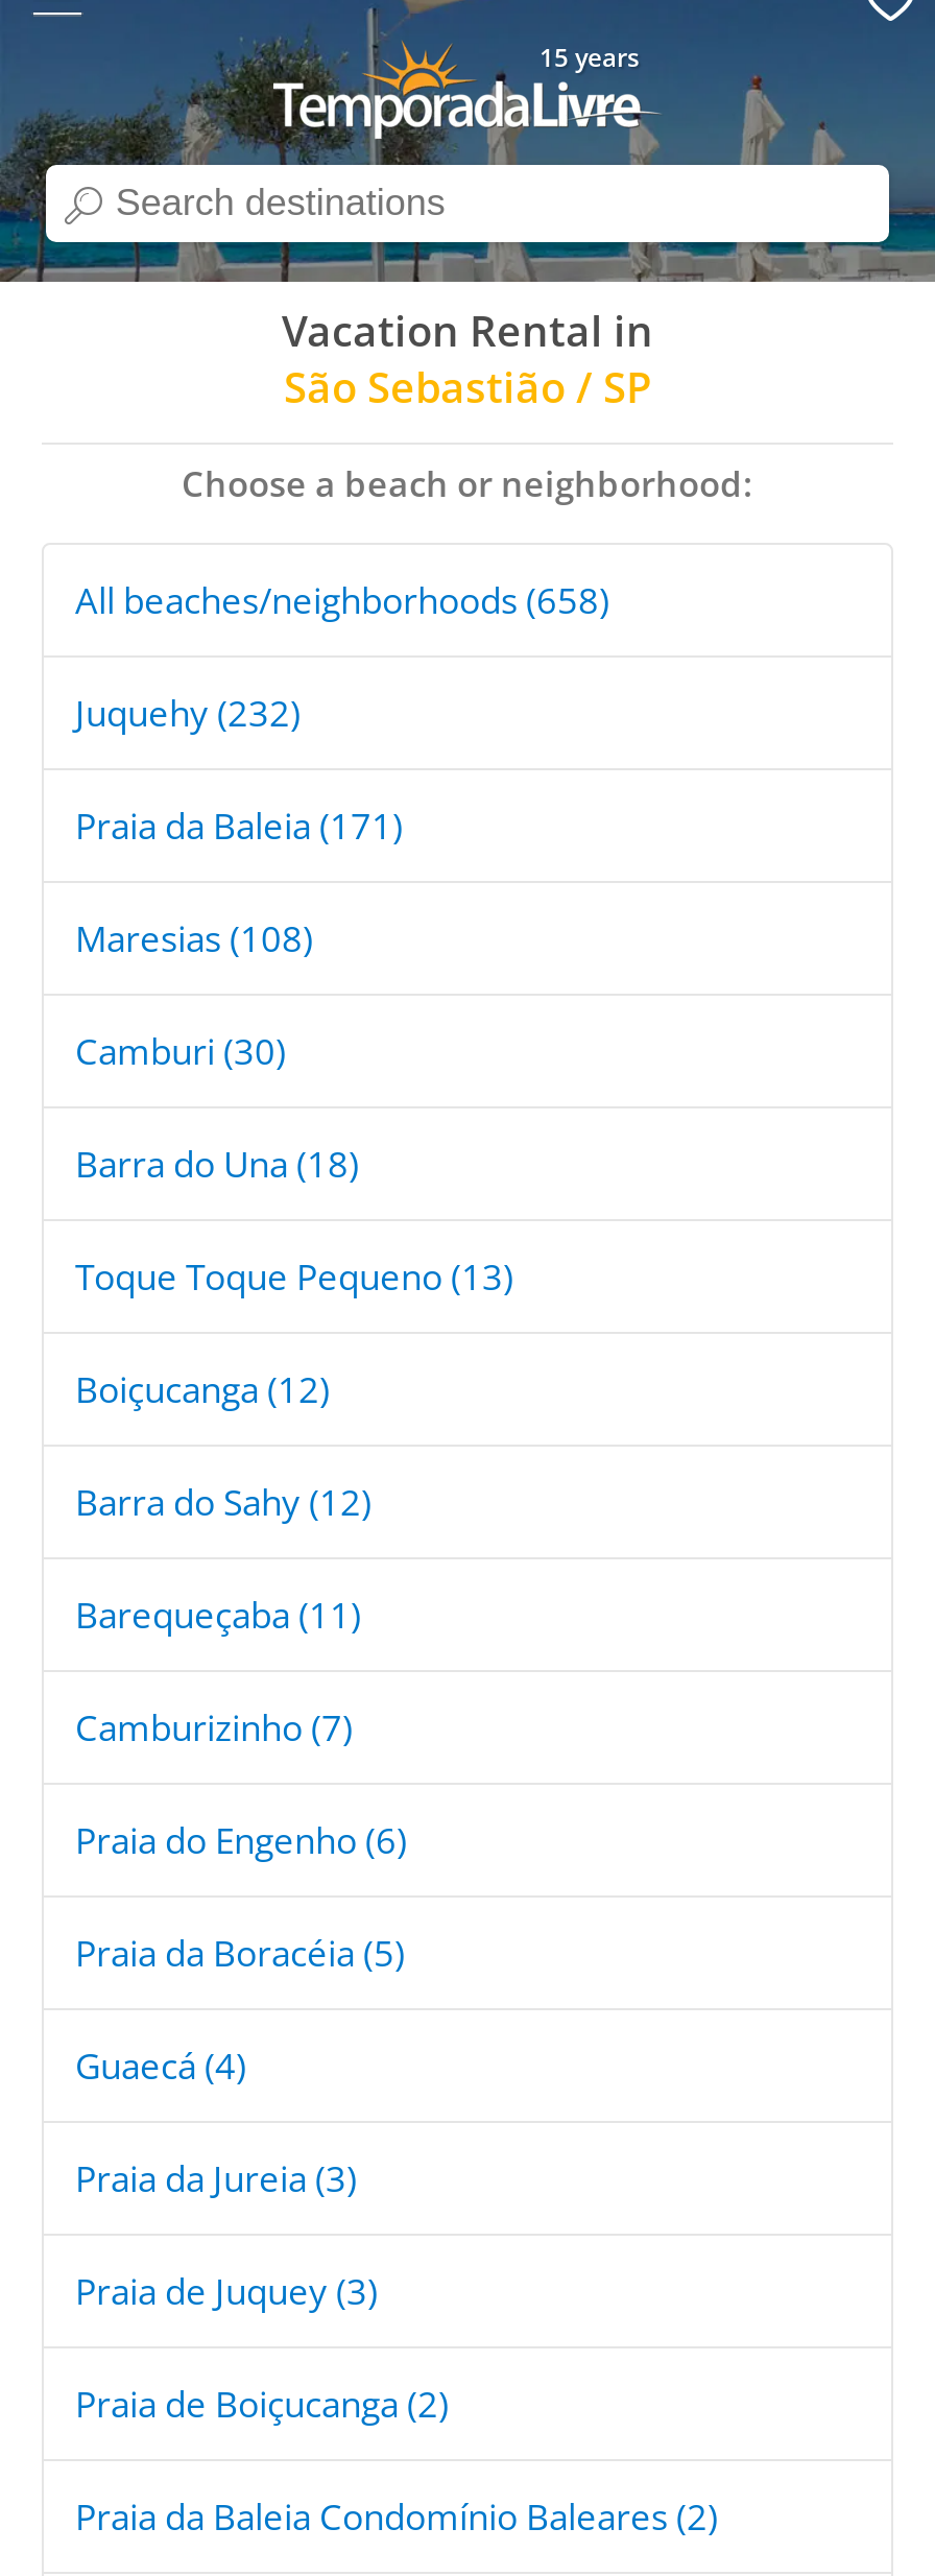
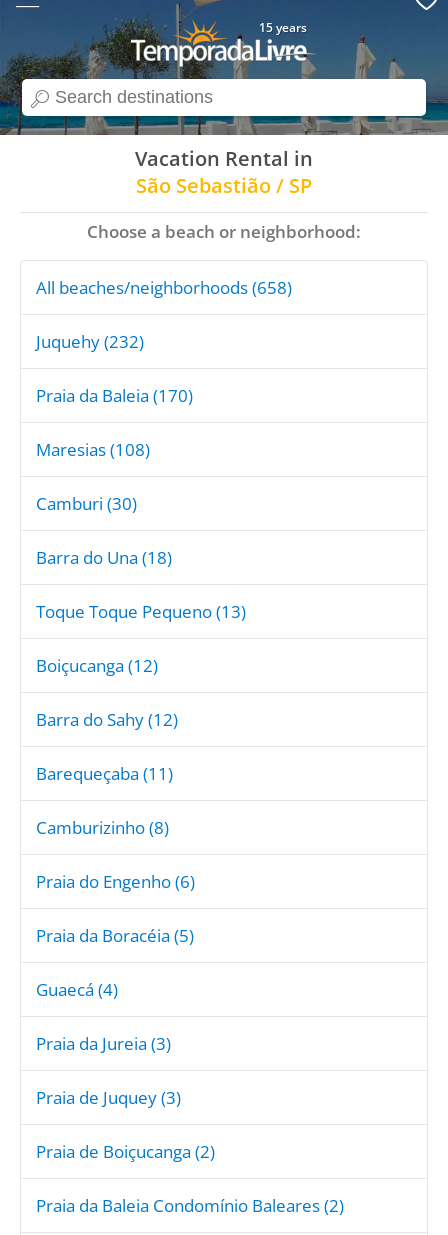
[75,802,403,850] Praia da Baleia (171) -> [36,384,193,407] Praia da Baleia (170)
[75,1703,353,1751] Camburizinho (7) -> [36,816,169,839] Camburizinho (8)

